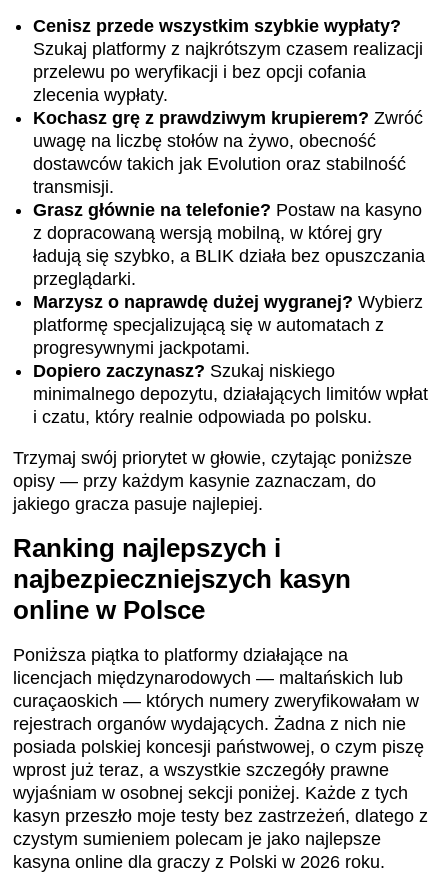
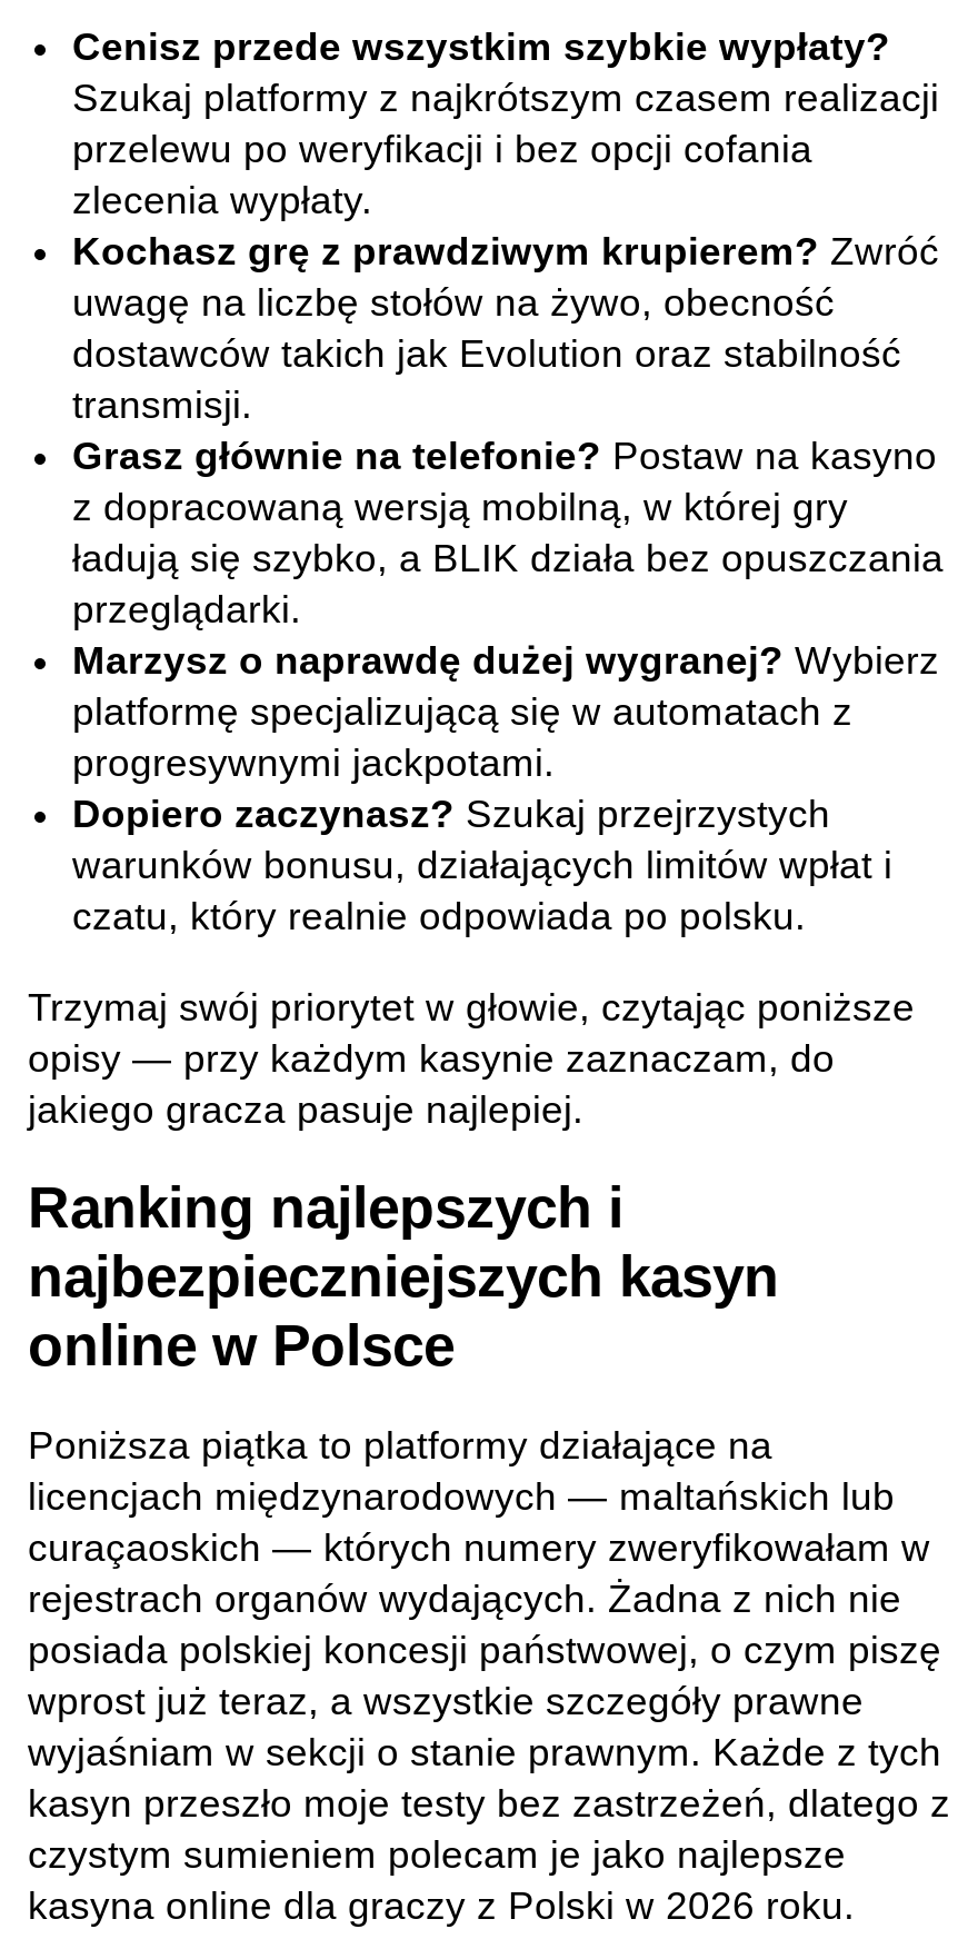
[33,361,428,427] Dopiero zaczynasz? Szukaj niskiego | minimalnego depozytu, działających limitów wpłat | i czatu, który realnie odpowiada po polsku. -> [72,792,892,939] Dopiero zaczynasz? Szukaj przejrzystych | warunków bonusu, działających limitów wpłat i | czatu, który realnie odpowiada po polsku.
[13,783,408,803] wyjaśniam w osobnej sekcji poniżej. Każde z tych -> [28,1731,941,1775] wyjaśniam w sekcji o stanie prawnym. Każde z tych

